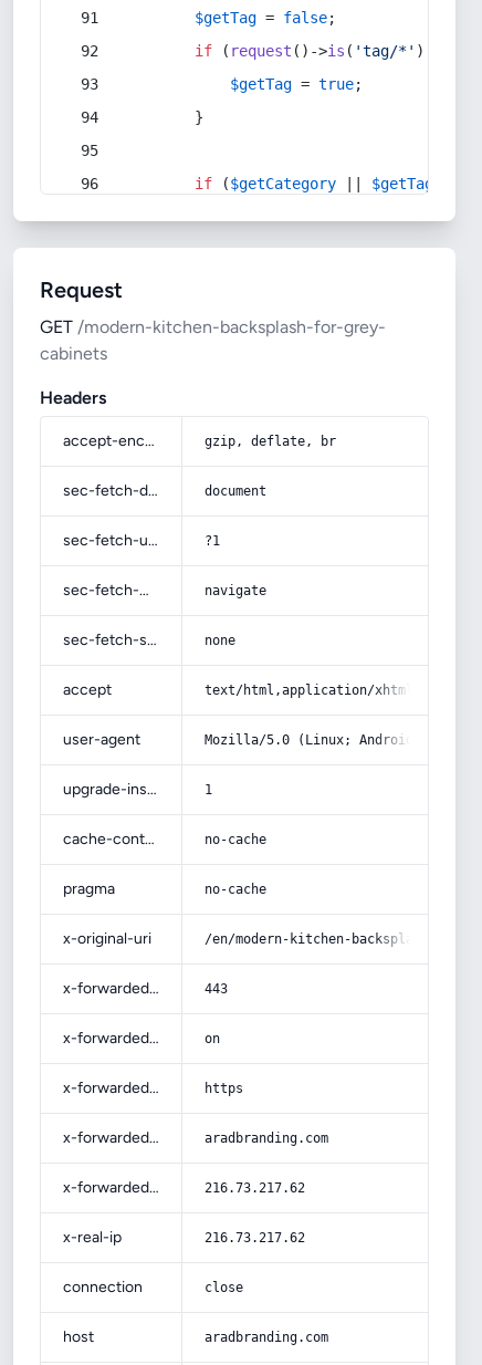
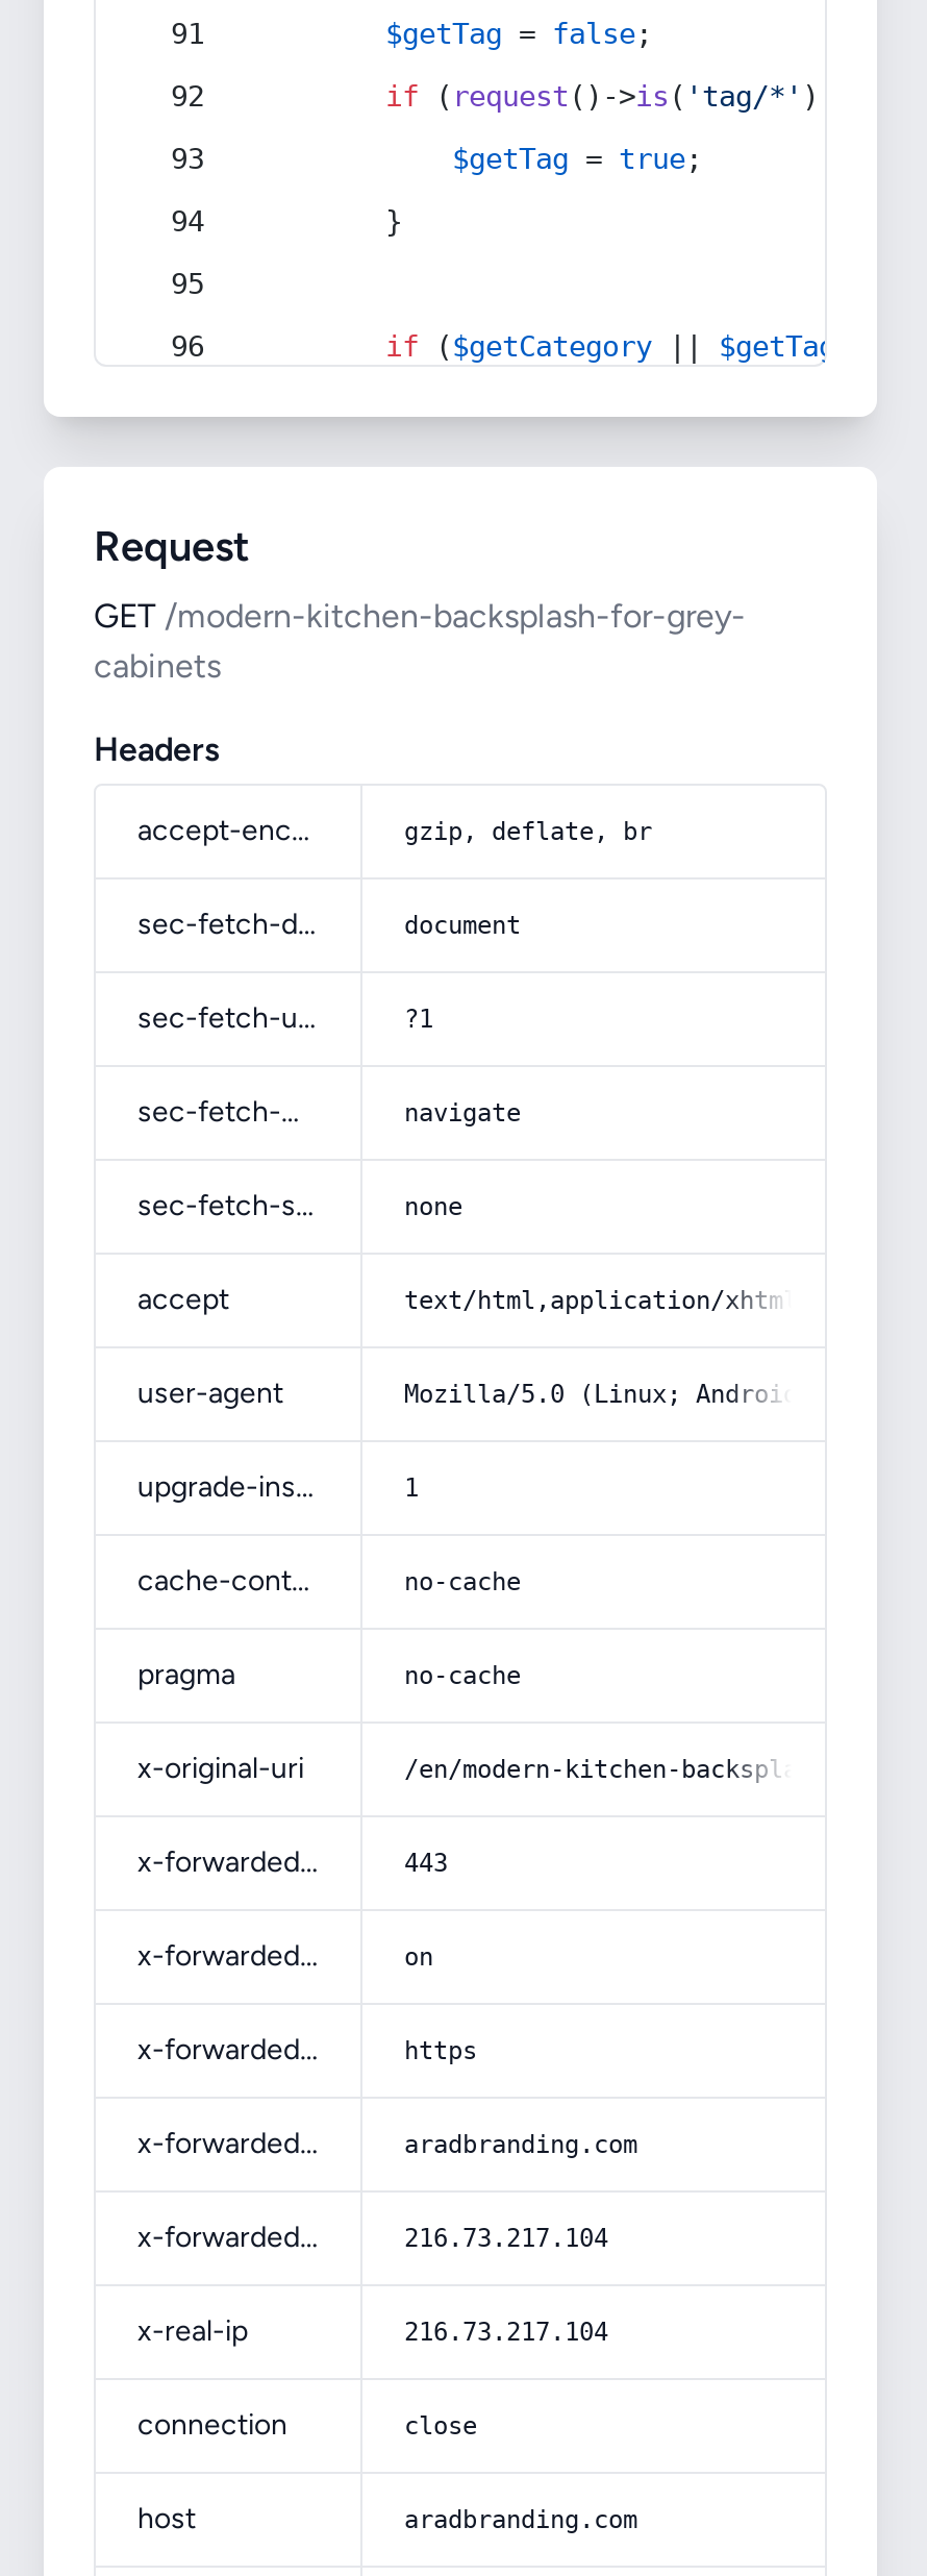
[205,1180,305,1196] 216.73.217.62 -> [404,2224,608,2253] 216.73.217.104
[205,1230,305,1246] 216.73.217.62 -> [404,2318,608,2347] 216.73.217.104

